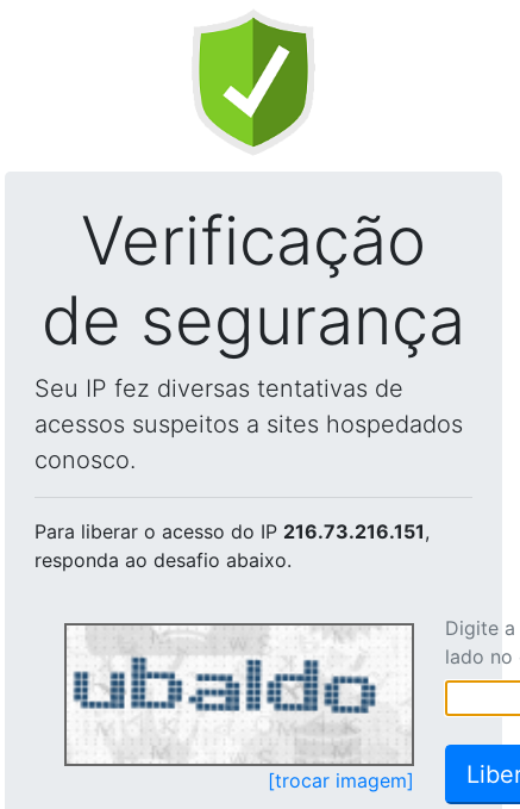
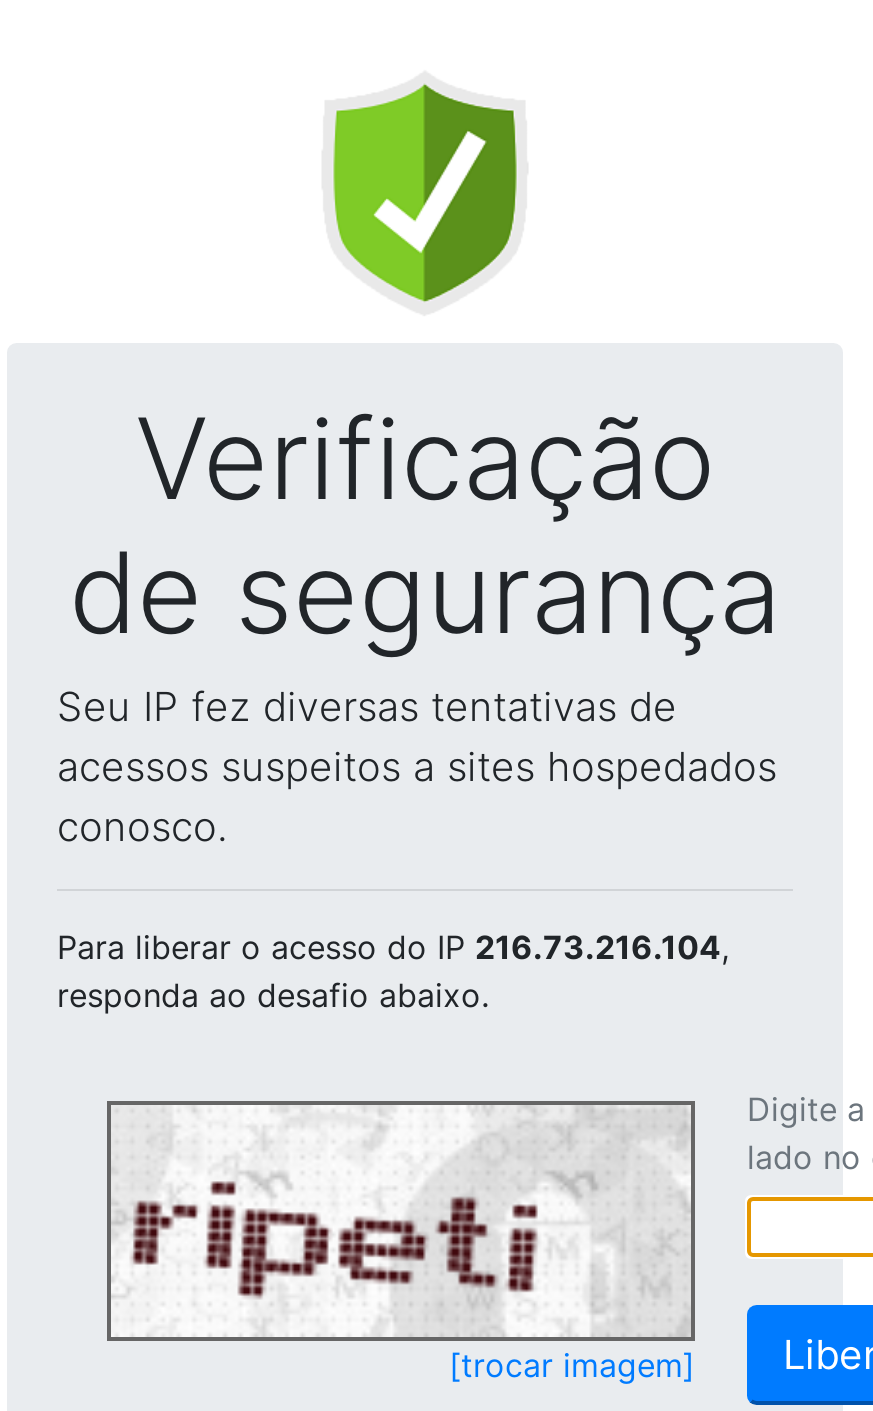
[35,519,430,543] Para liberar o acesso do IP 216.73.216.151, -> [57,927,729,967] Para liberar o acesso do IP 216.73.216.104,
[69,627,411,760] [image] -> [117,1109,687,1333] [image]

